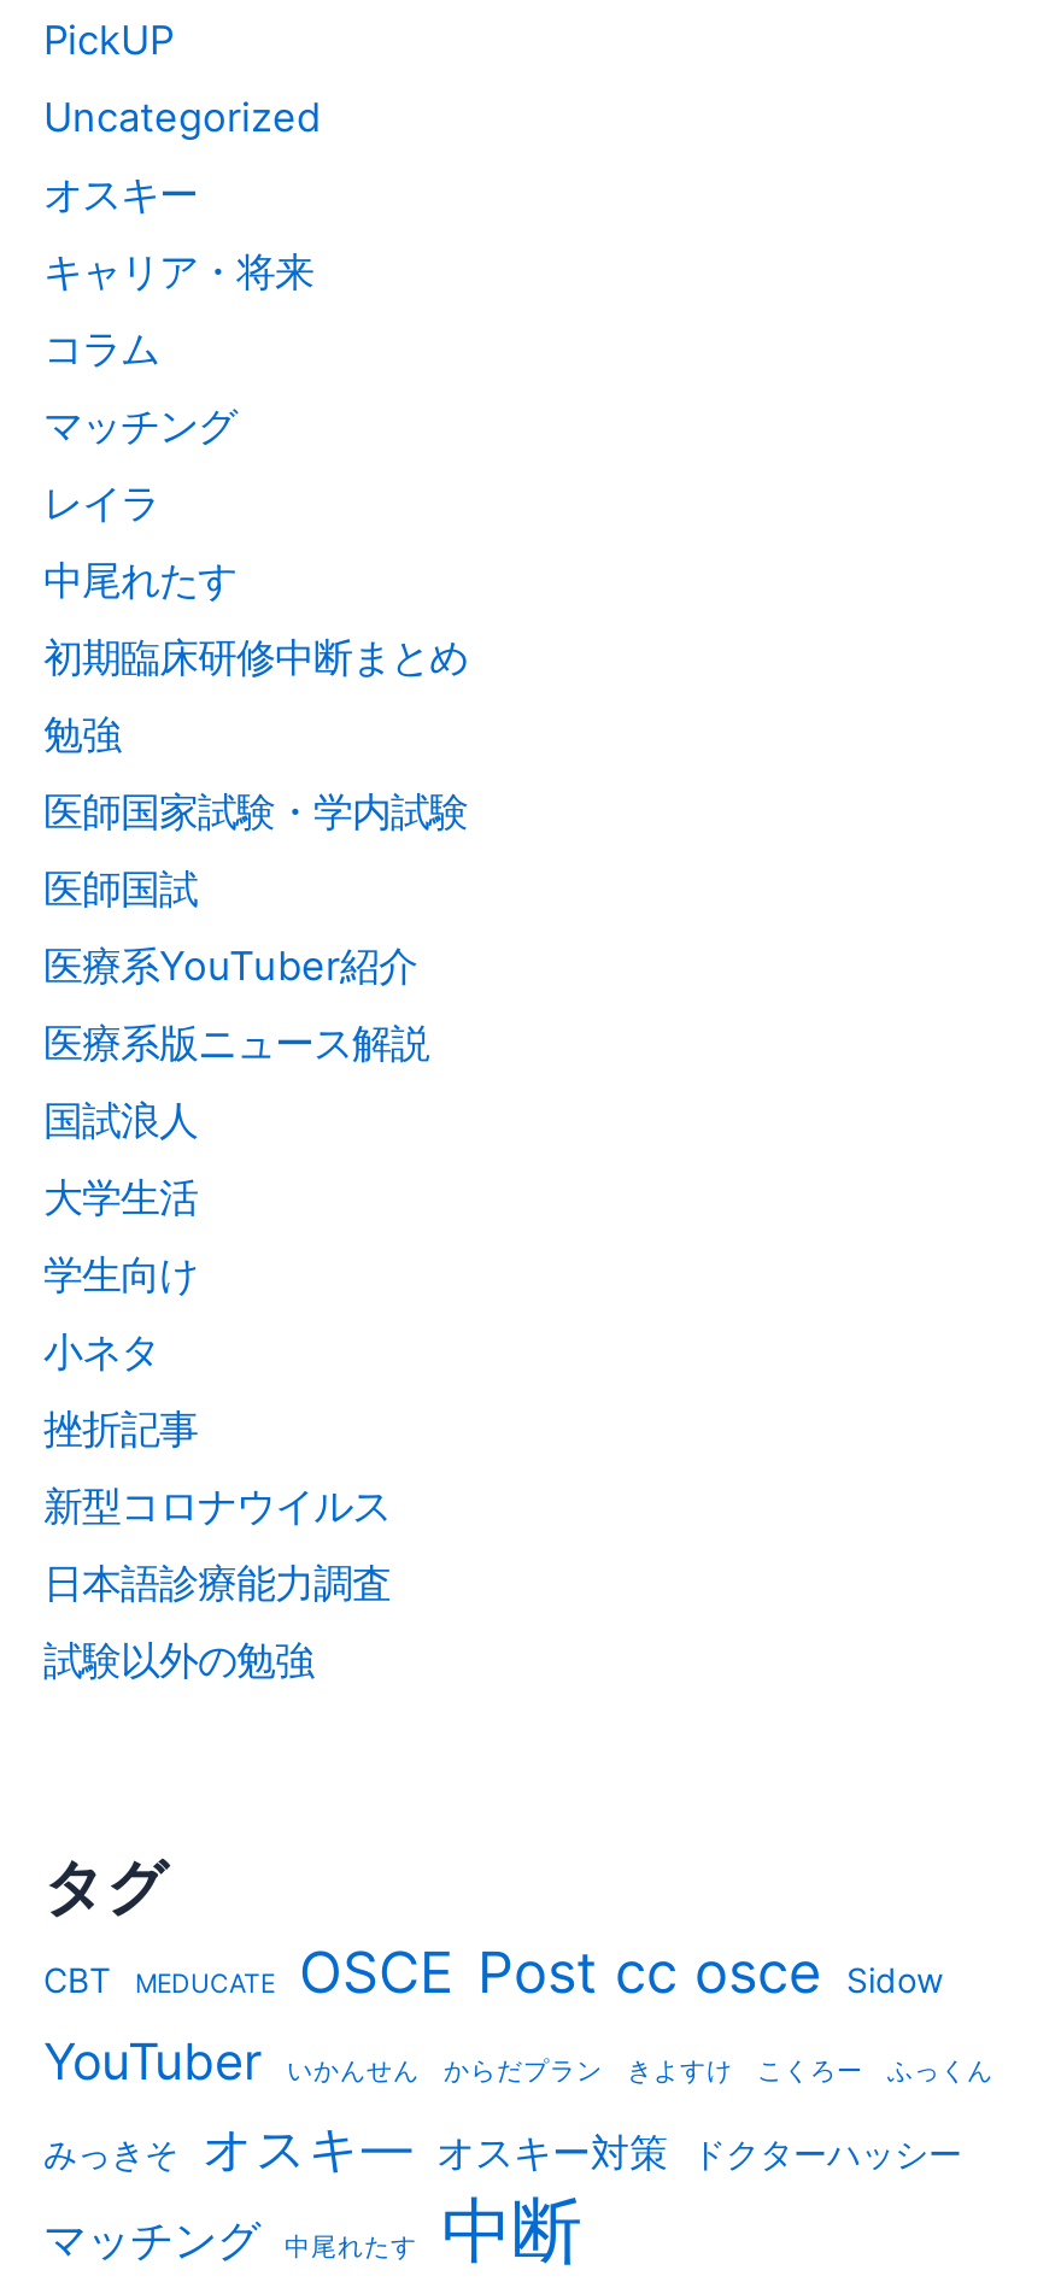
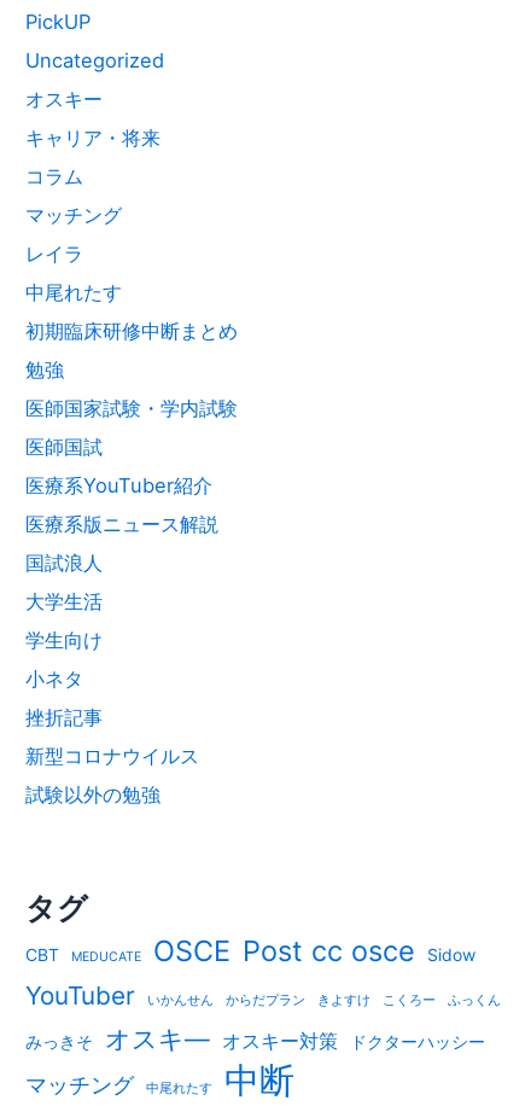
[43,1559,391,1608] 日本語診療能力調査 -> none

